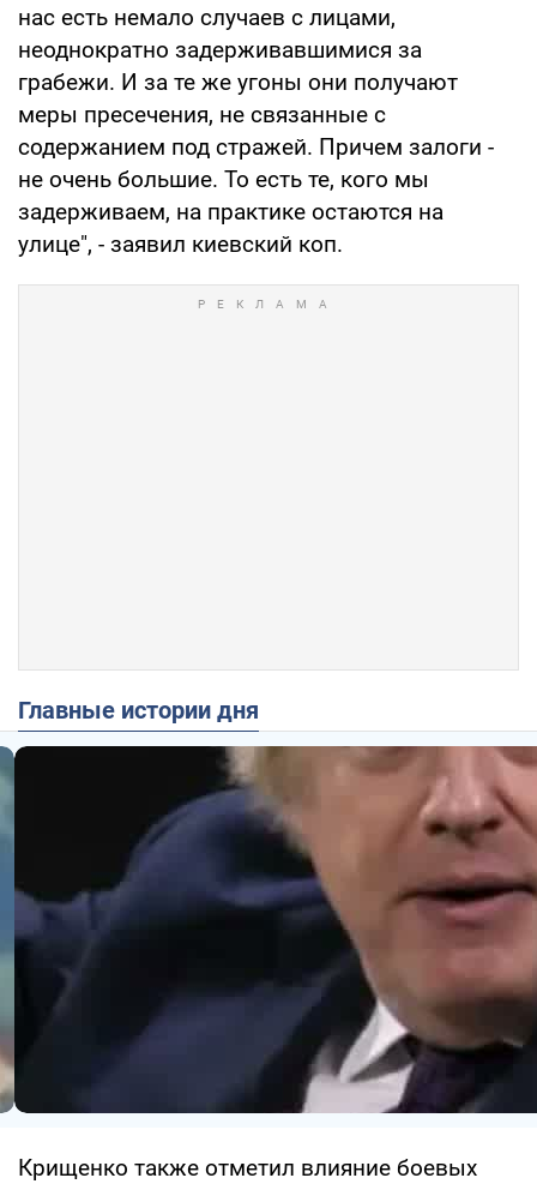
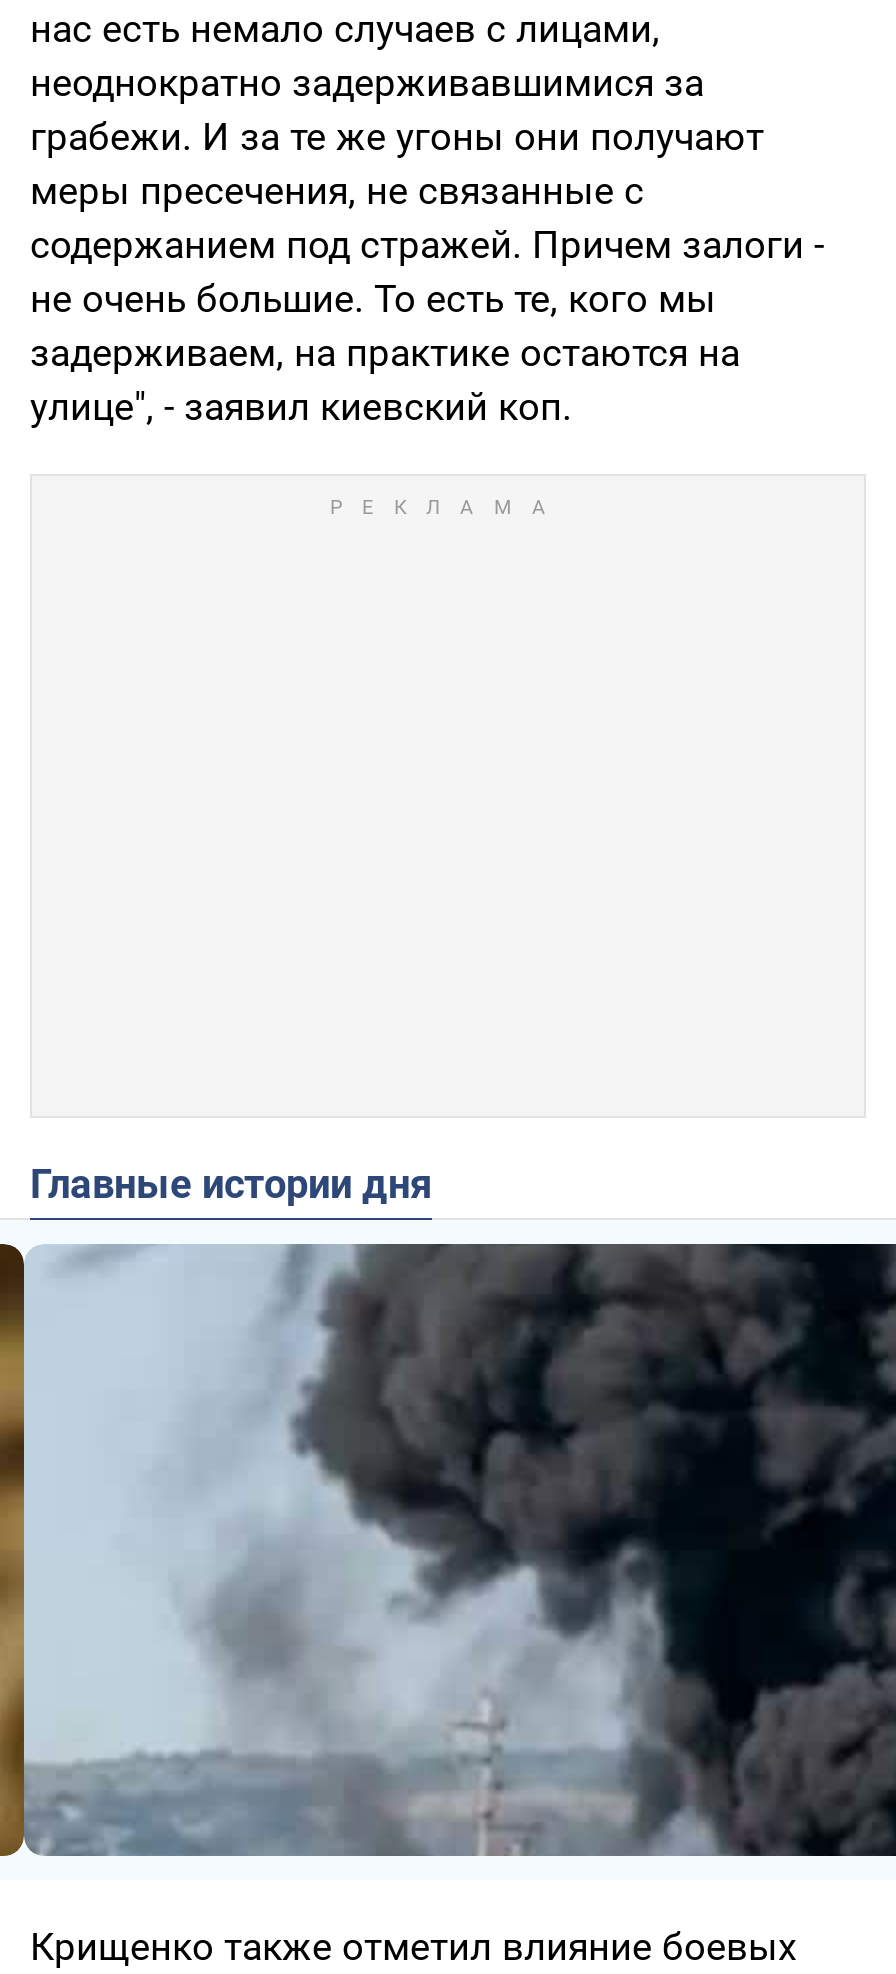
[4,745,533,1114] [image] -> [6,1242,890,1856] [image]

